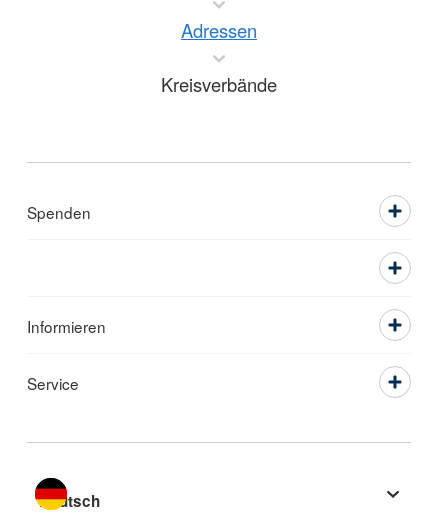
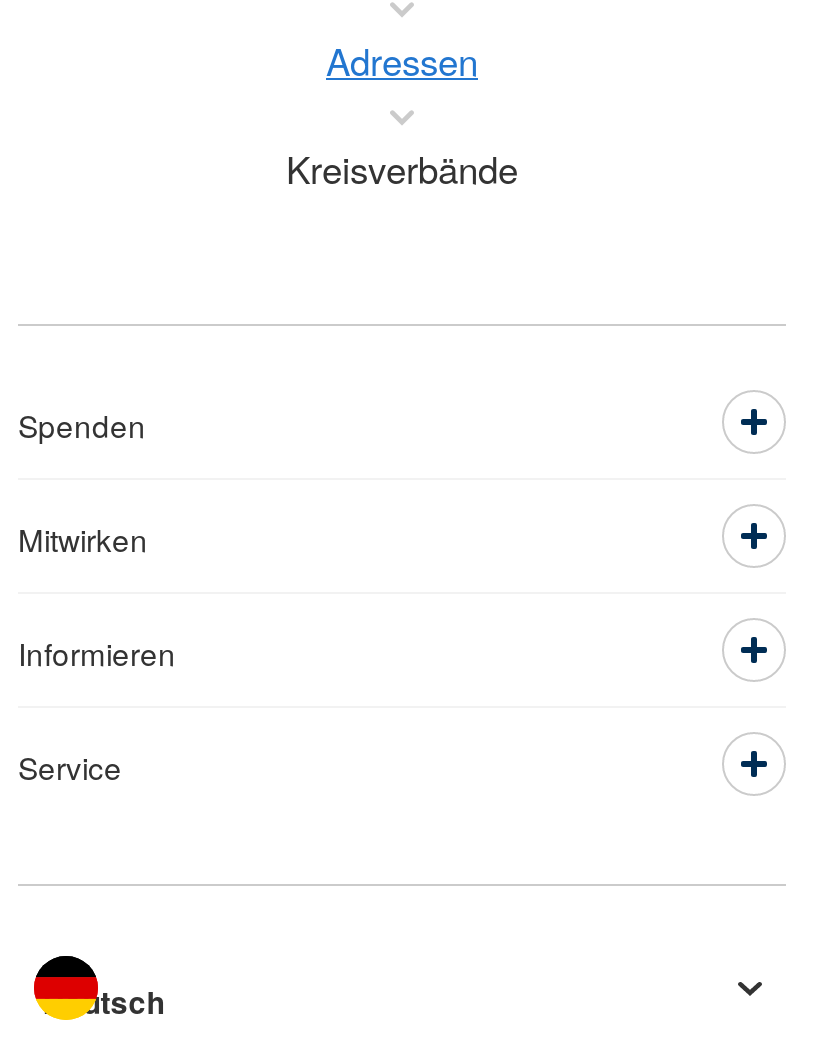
none -> [18,517,148,561] Mitwirken

